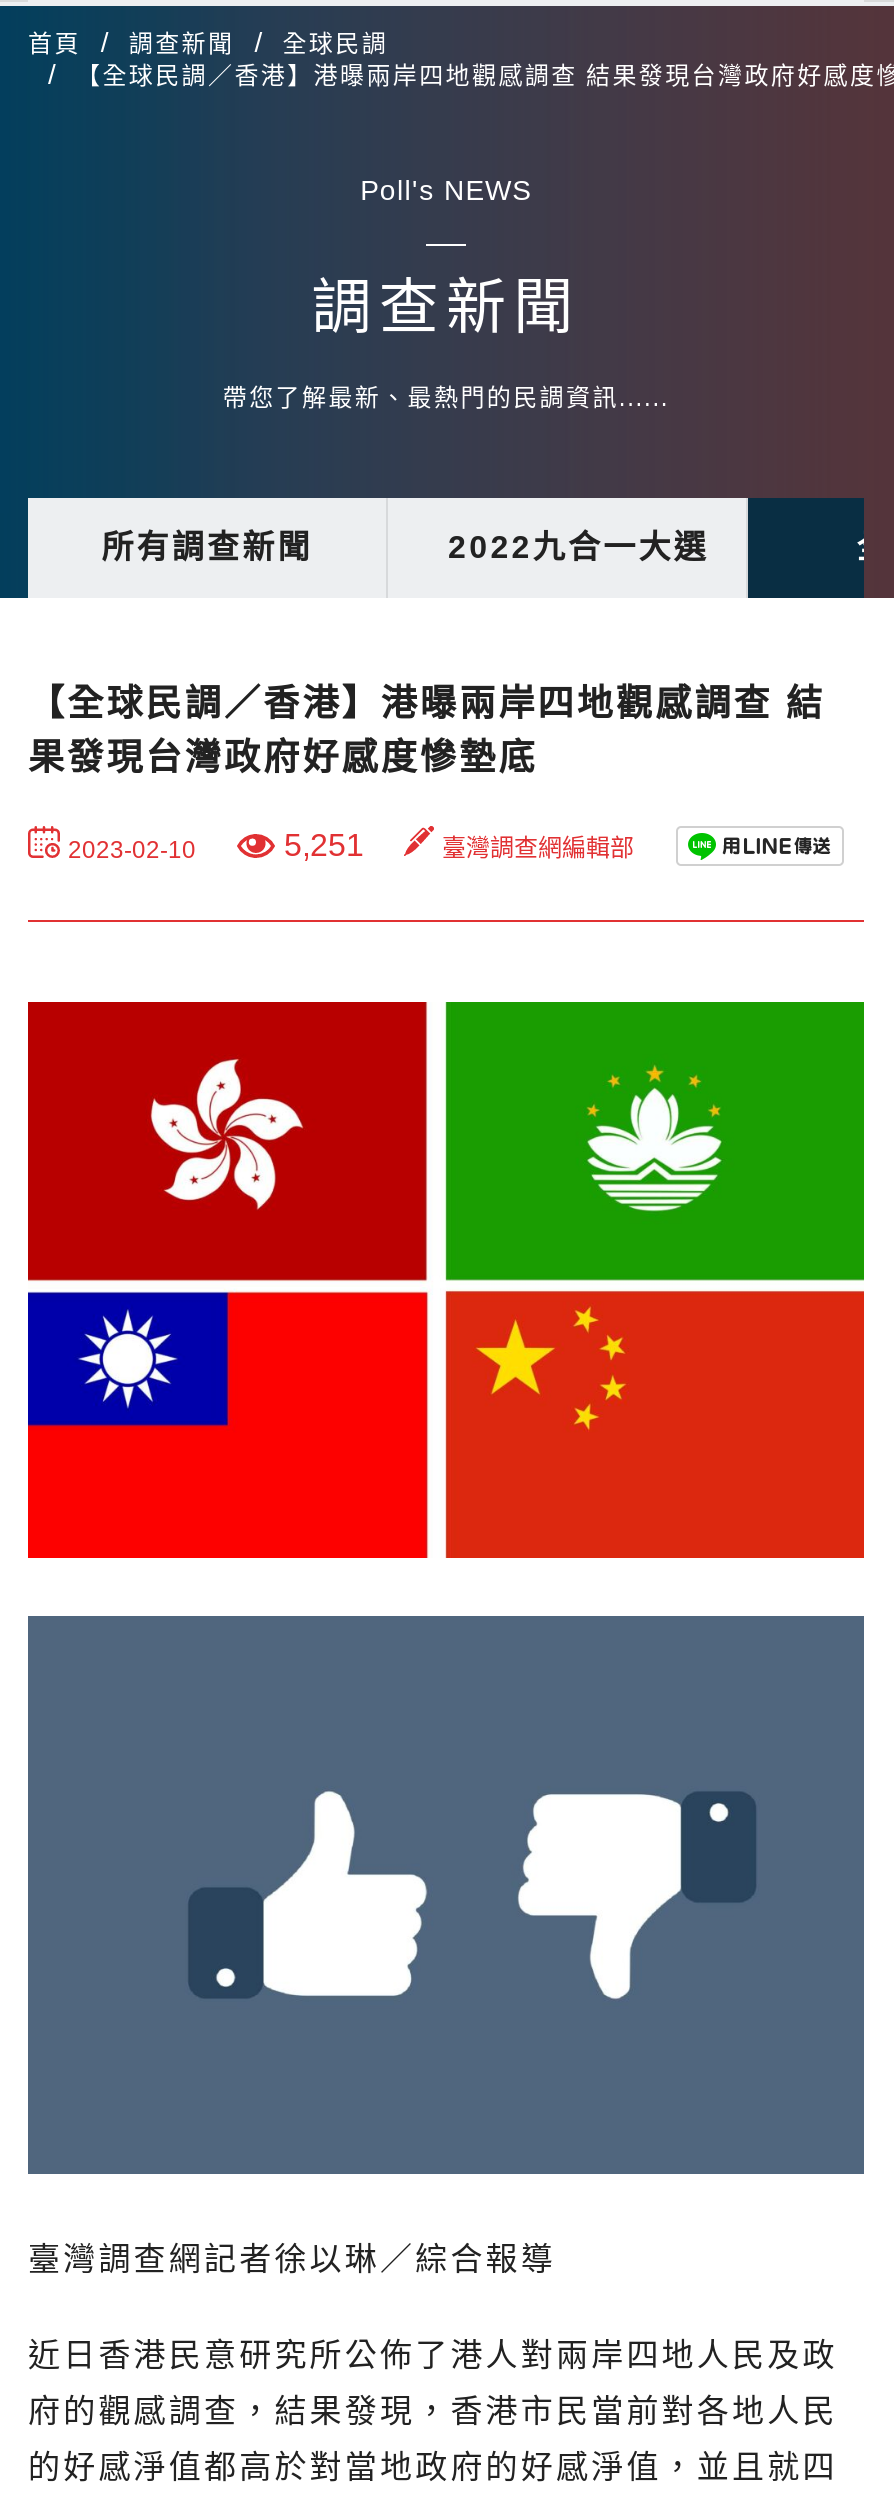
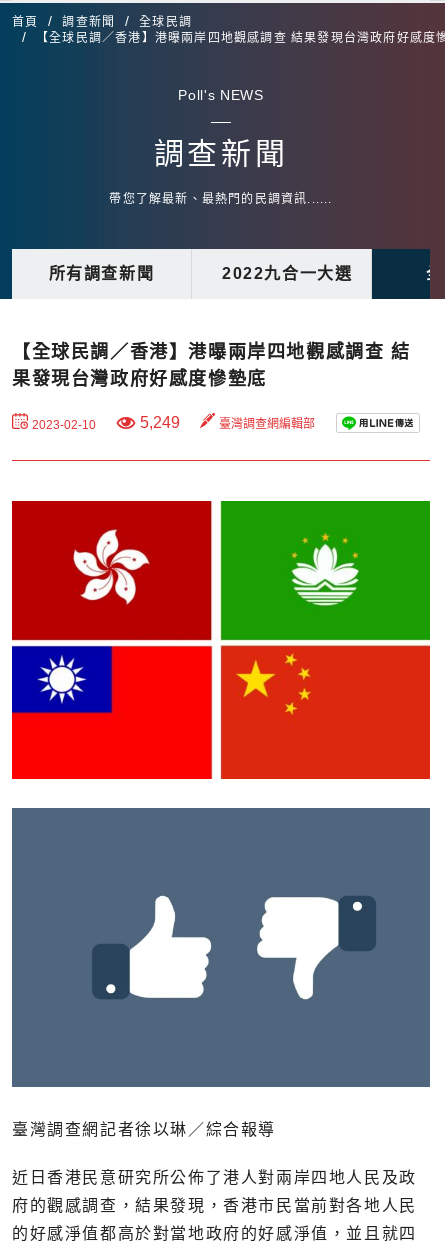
[284,828,364,862] 5,251 -> [140,414,180,431] 5,249

